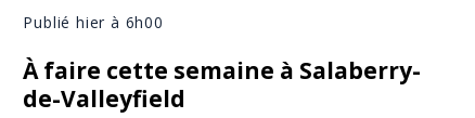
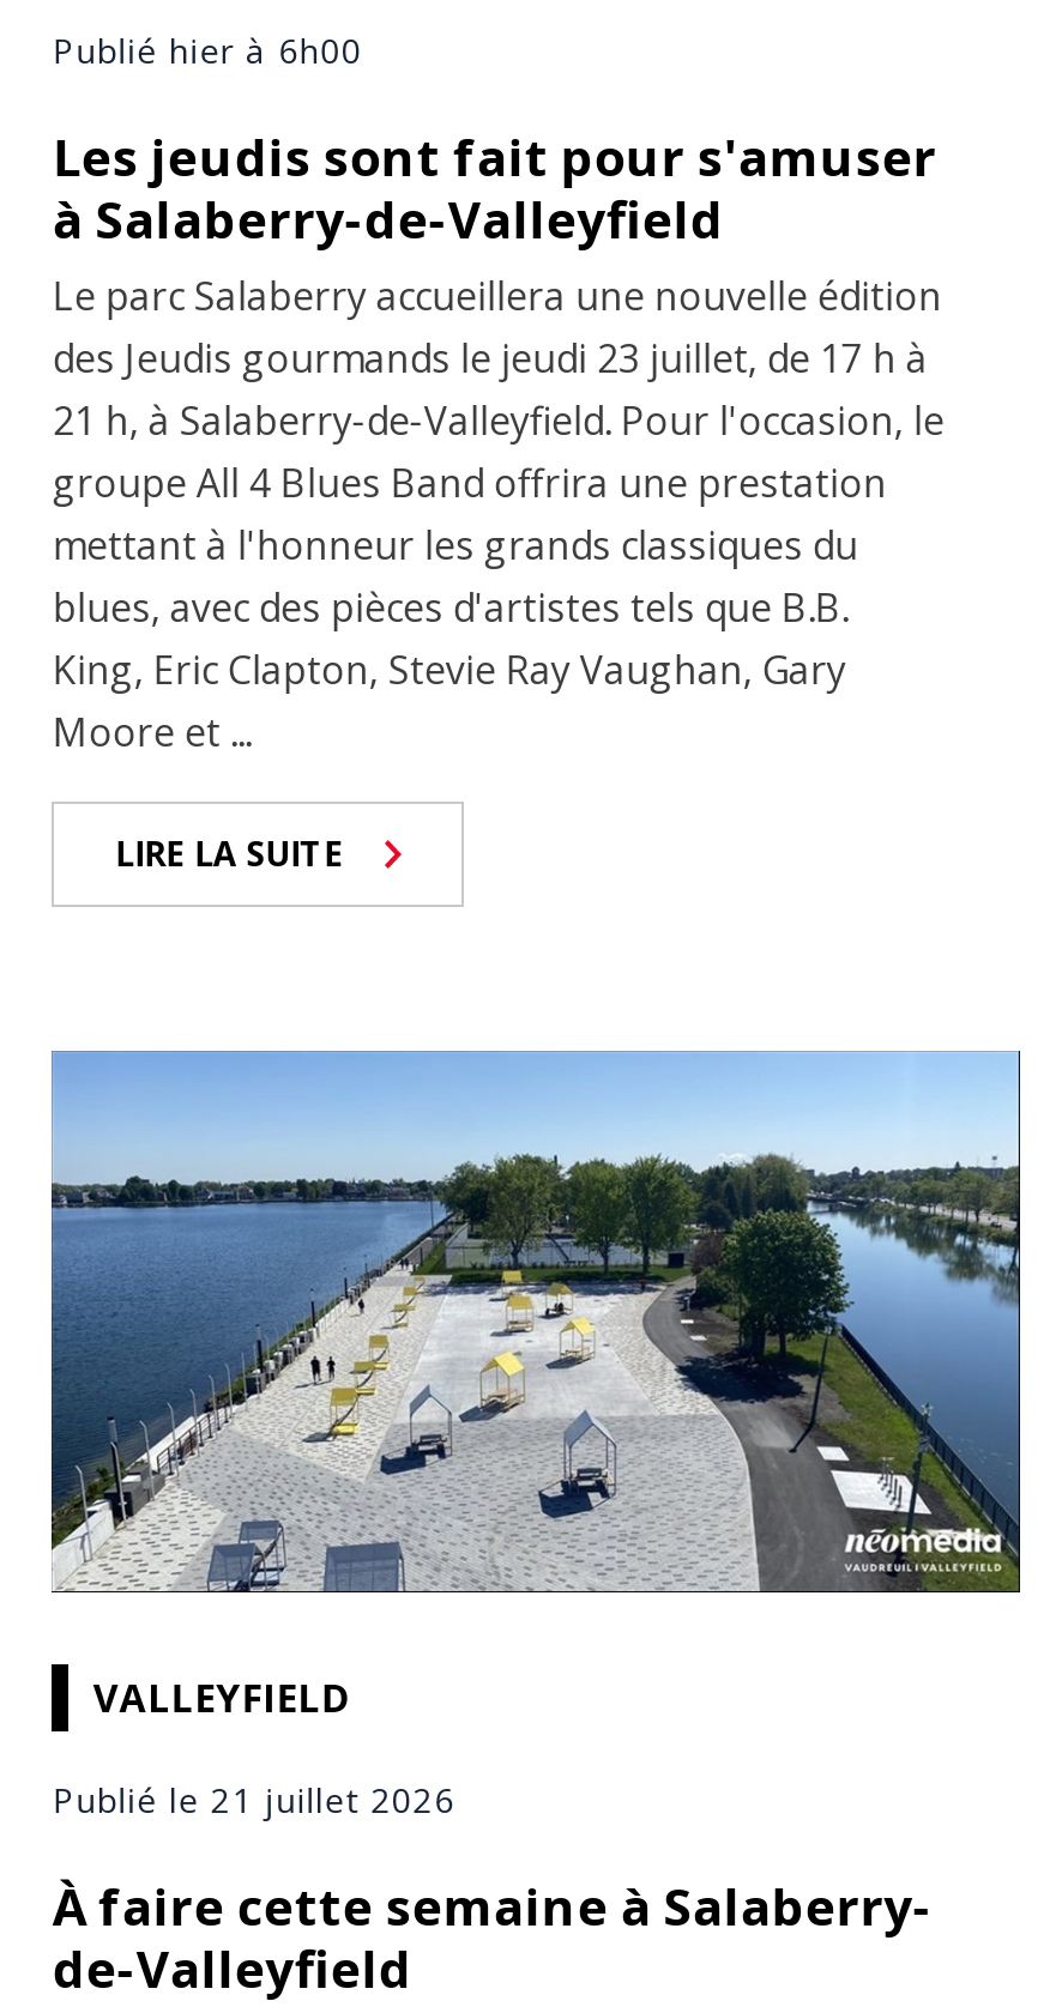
none -> [49,1048,1022,1824] [image] | VALLEYFIELD | Publié le 21 juillet 2026
none -> [53,123,944,875] Les jeudis sont fait pour s'amuser | à Salaberry-de-Valleyfield | Le parc Salaberry accueillera une nouvelle édition | des Jeudis gourmands le jeudi 23 juillet, de 17 h à | 21 h, à Salaberry-de-Valleyfield. Pour l'occasion, le | groupe All 4 Blues Band offrira une prestation | mettant à l'honneur les grands classiques du | blues, avec des pièces d'artistes tels que B.B. | King, Eric Clapton, Stevie Ray Vaughan, Gary | Moore et ... | LIRE LA SUITE

